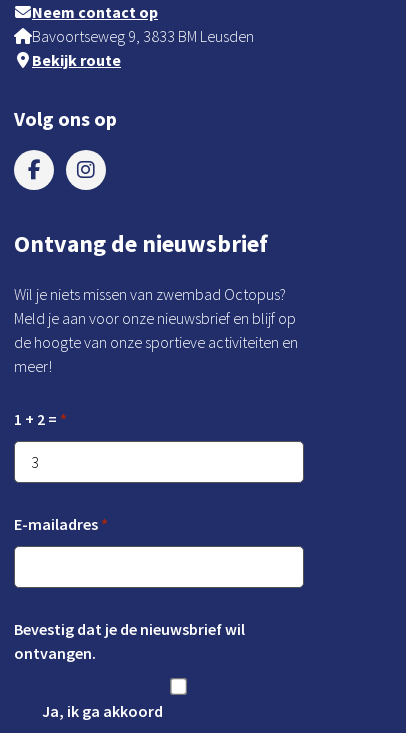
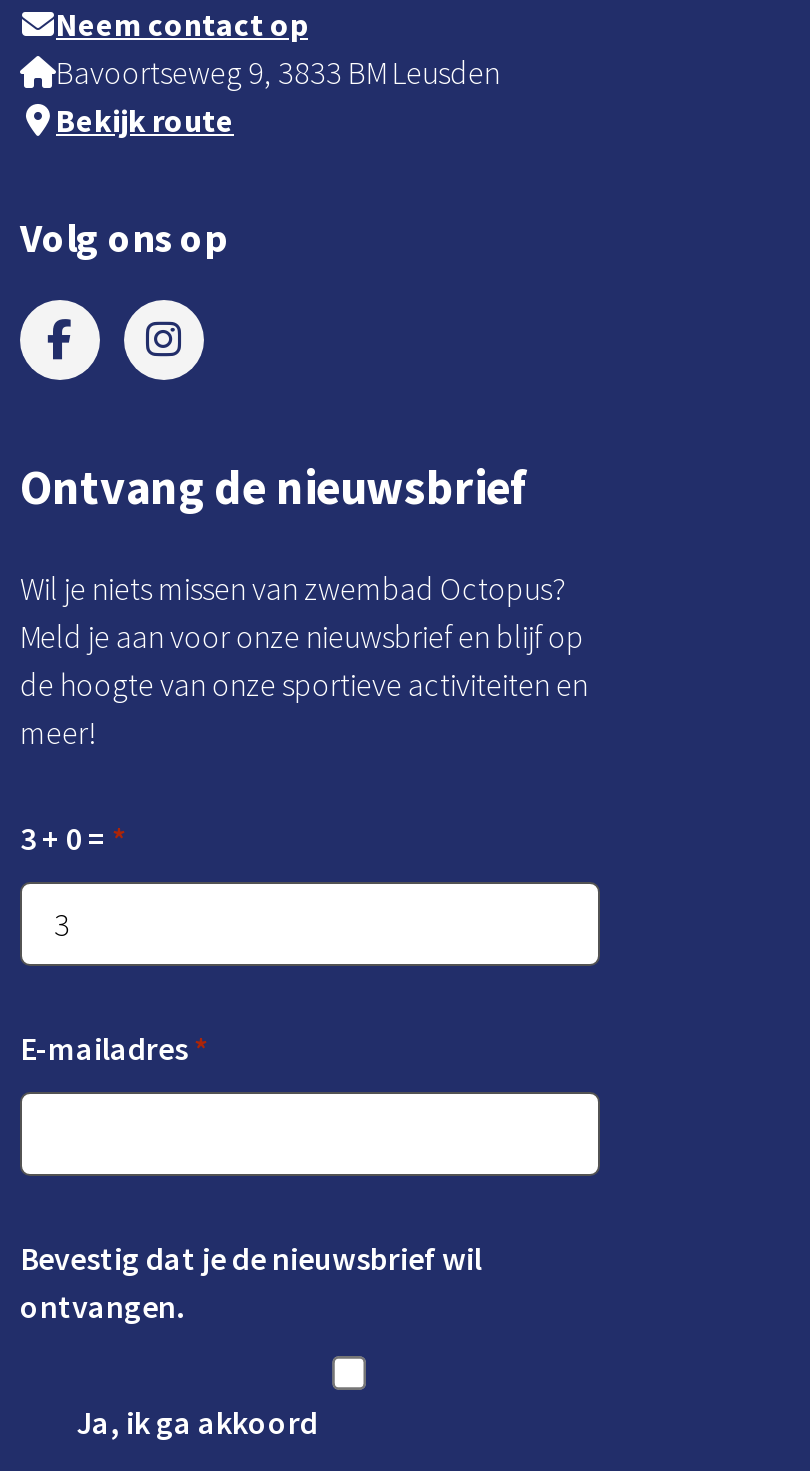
[14,409,67,429] 1 + 2 = * -> [20,818,126,858] 3 + 0 = *

